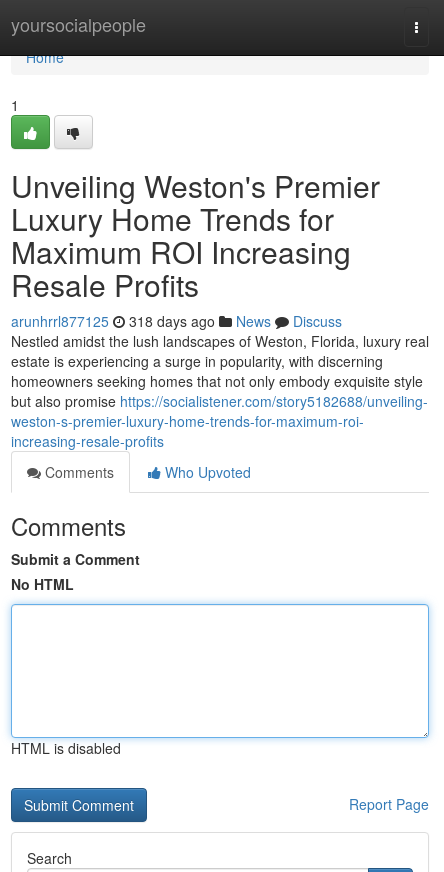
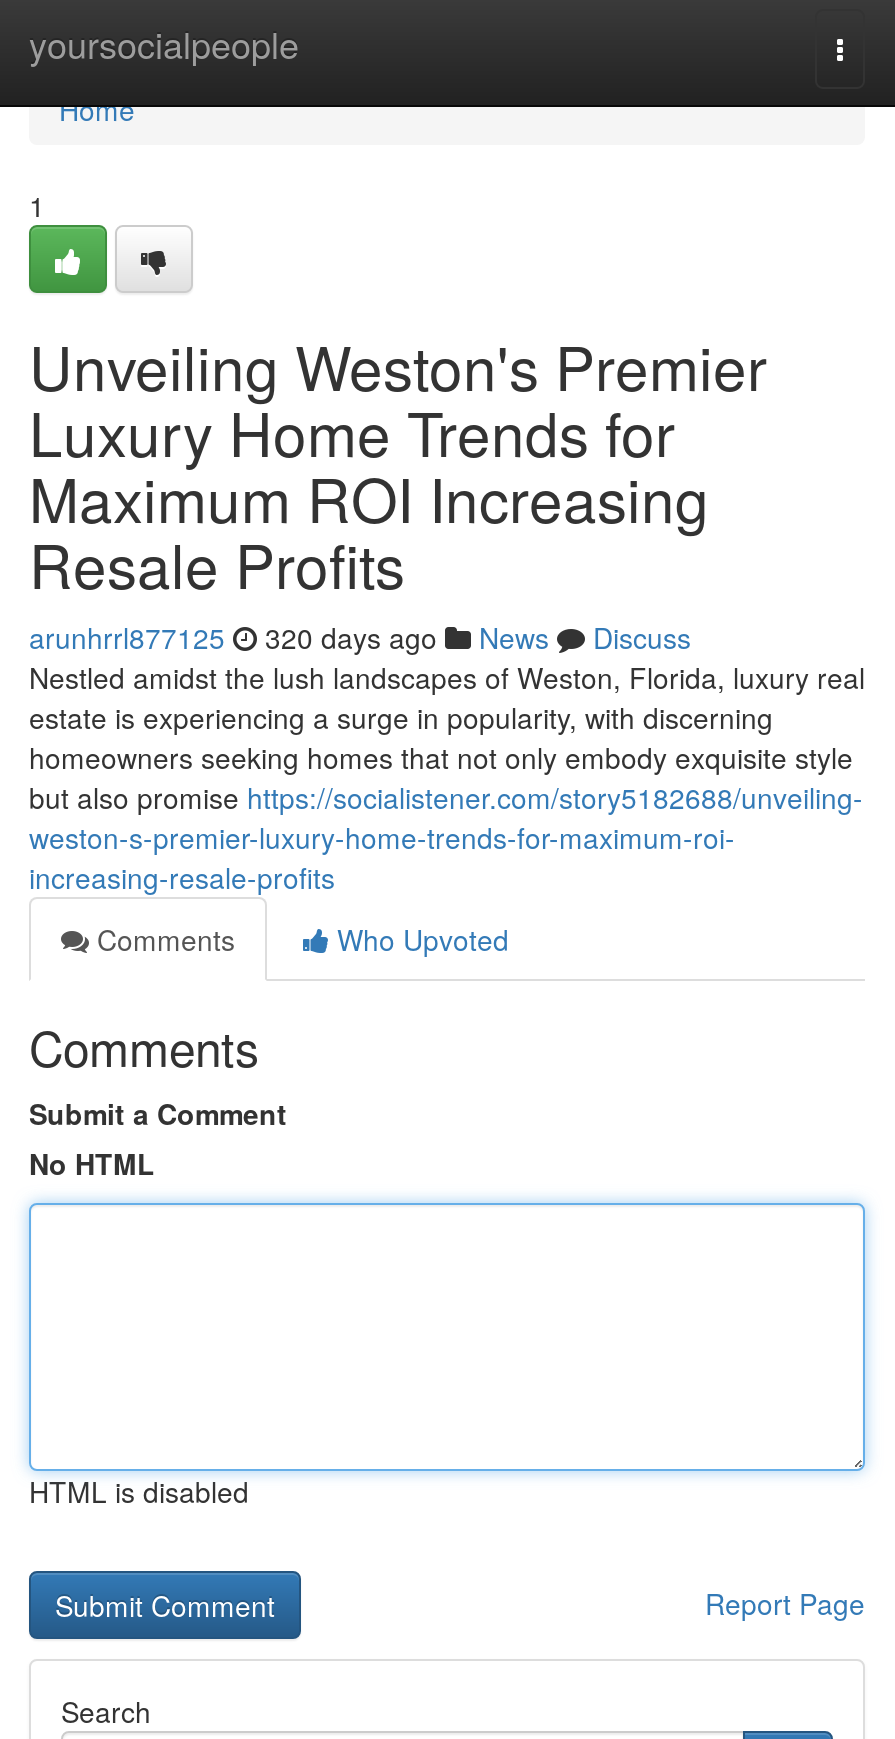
[11,311,342,331] arunhrrl877125 318 days ago News Discuss -> [29,617,691,657] arunhrrl877125 320 days ago News Discuss

